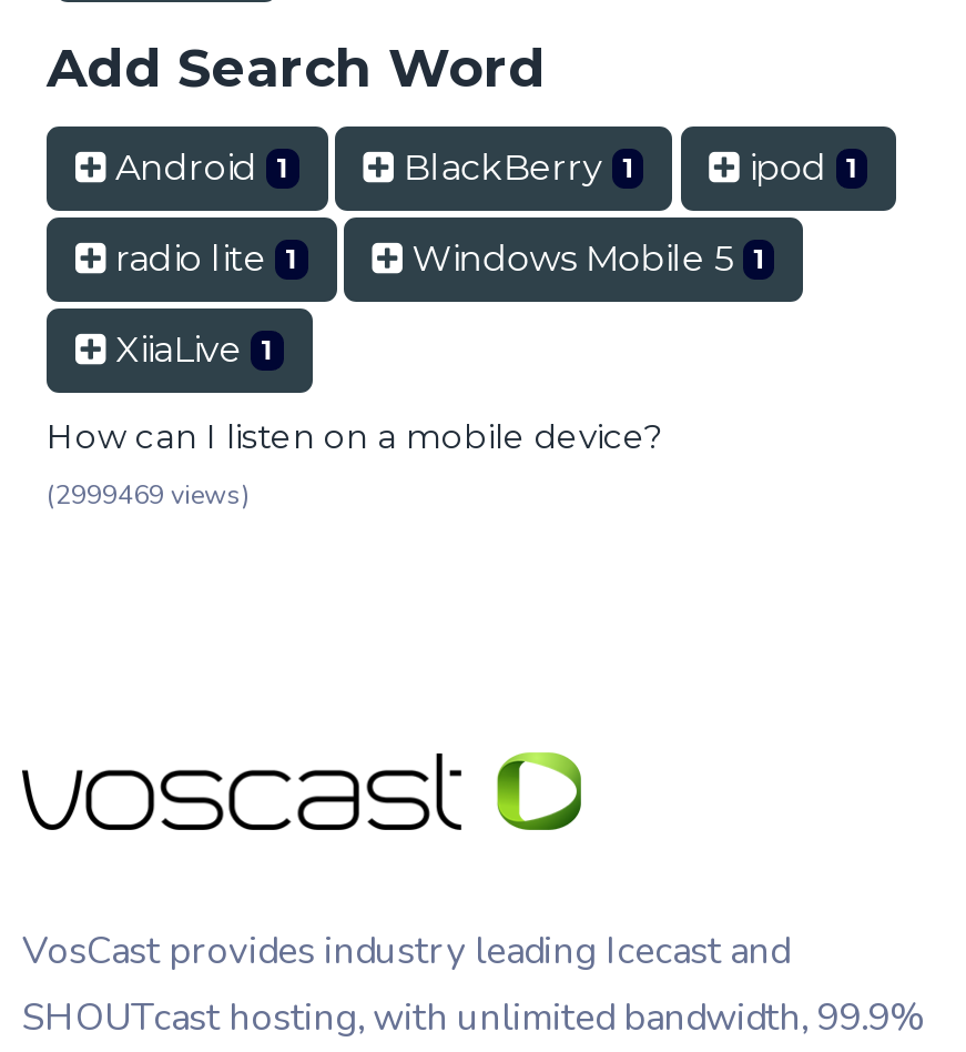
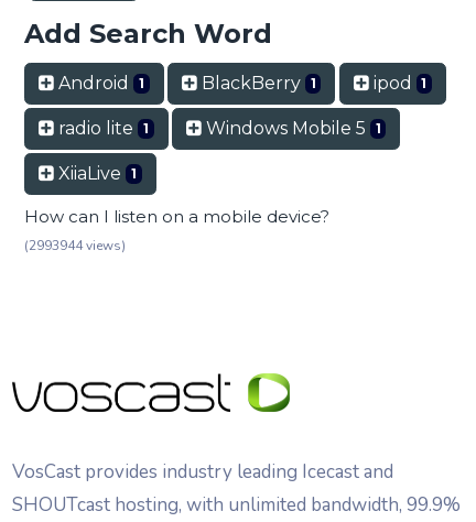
[47,476,251,512] (2999469 views) -> [24,236,126,254] (2993944 views)

